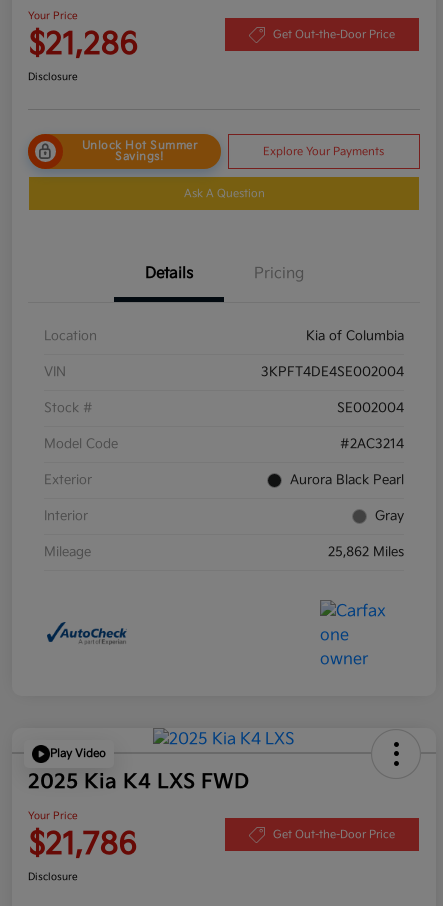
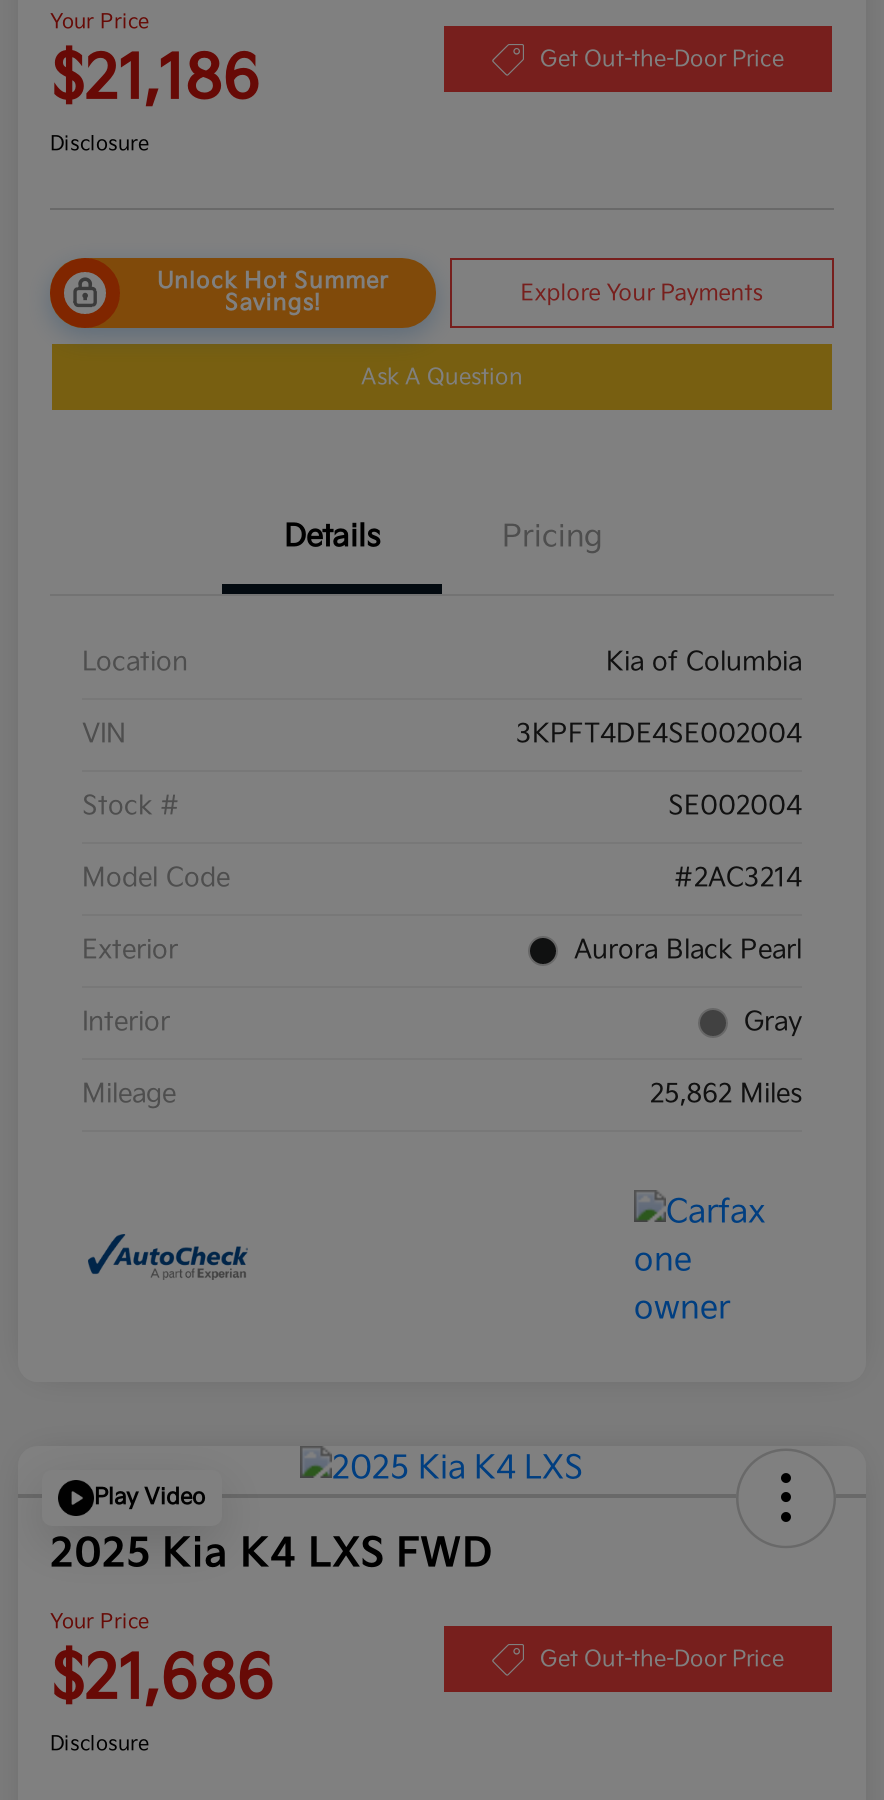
[28,27,138,63] $21,286 -> [50,44,260,116] $21,186
[28,827,137,863] $21,786 -> [50,1644,274,1716] $21,686

